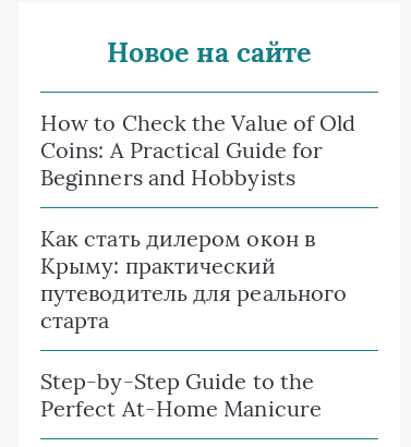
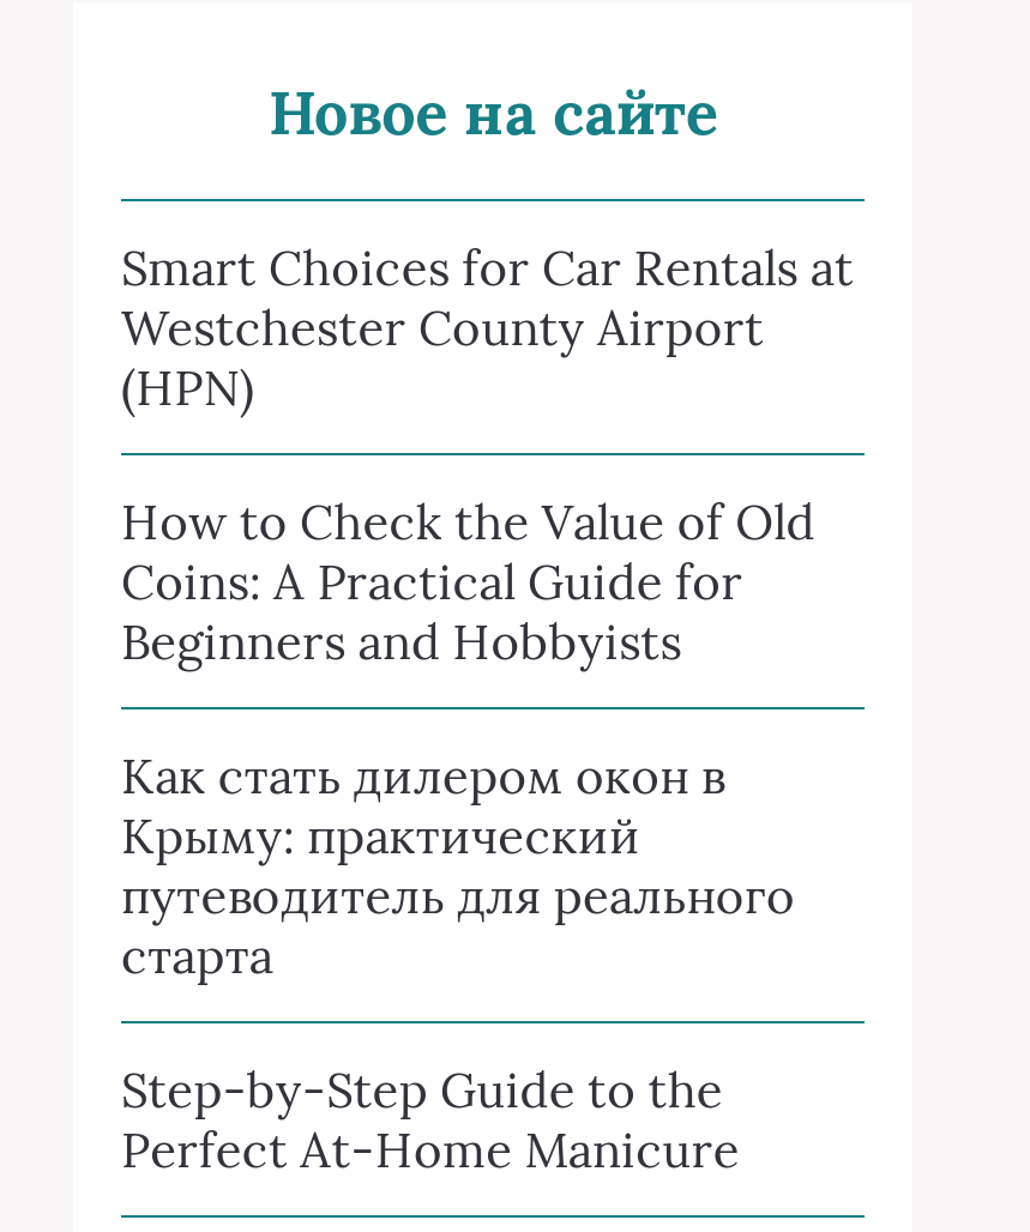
none -> [121,237,854,417] Smart Choices for Car Rentals at | Westchester County Airport | (HPN)

